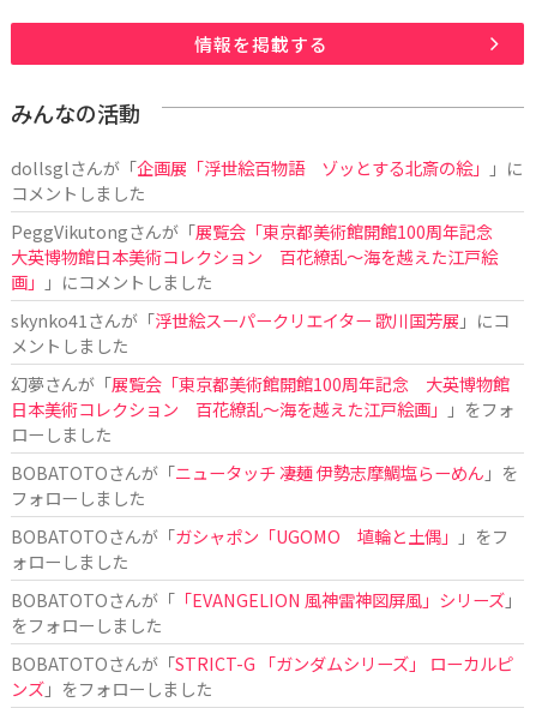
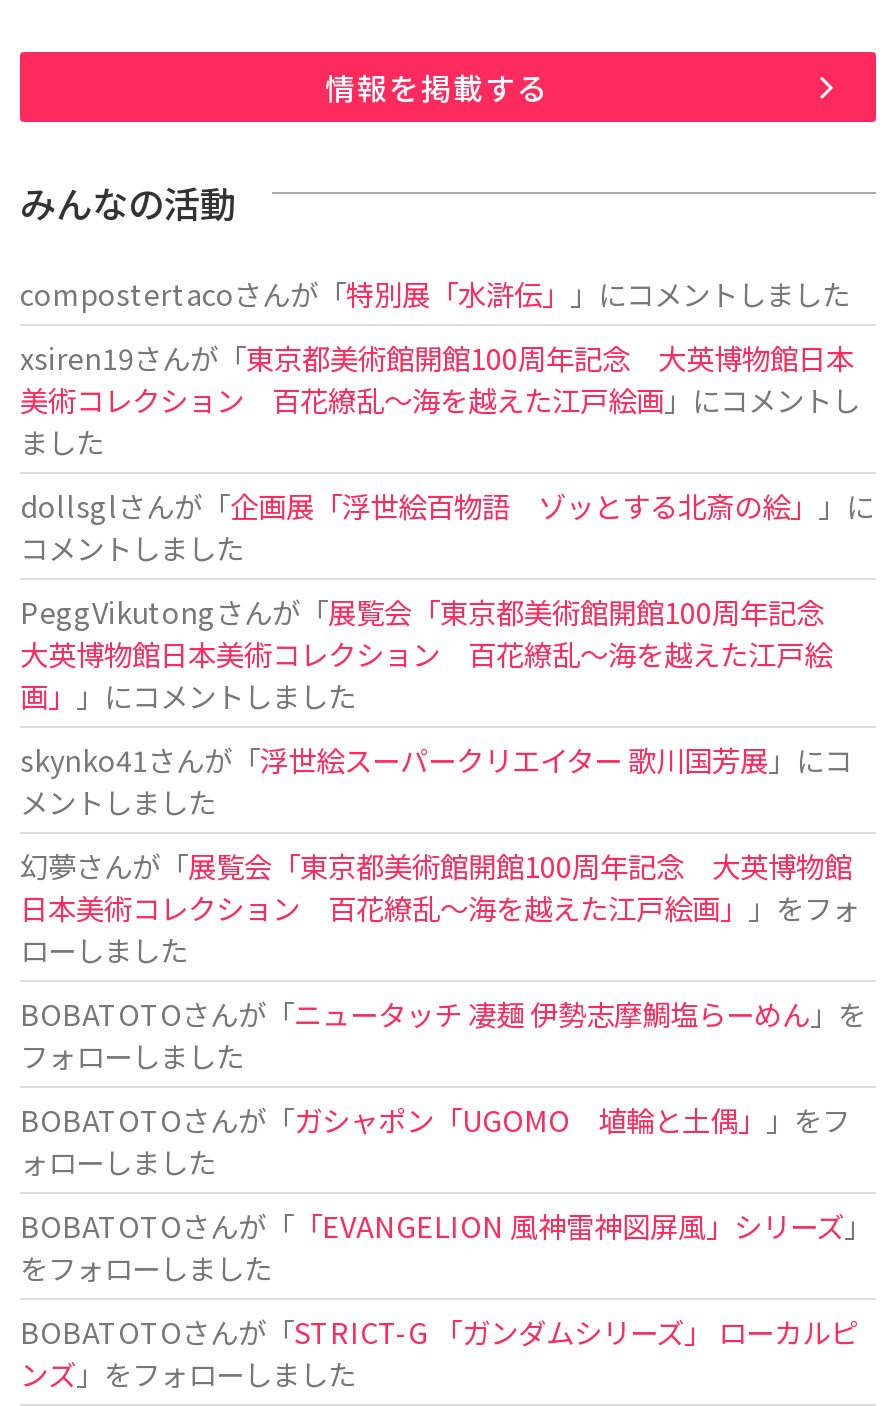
none -> [20,271,860,461] compostertacoさんが「特別展「水滸伝」」にコメントしました | xsiren19さんが「東京都美術館開館100周年記念 大英博物館日本 | 美術コレクション 百花繚乱～海を越えた江戸絵画」にコメントし | ました

